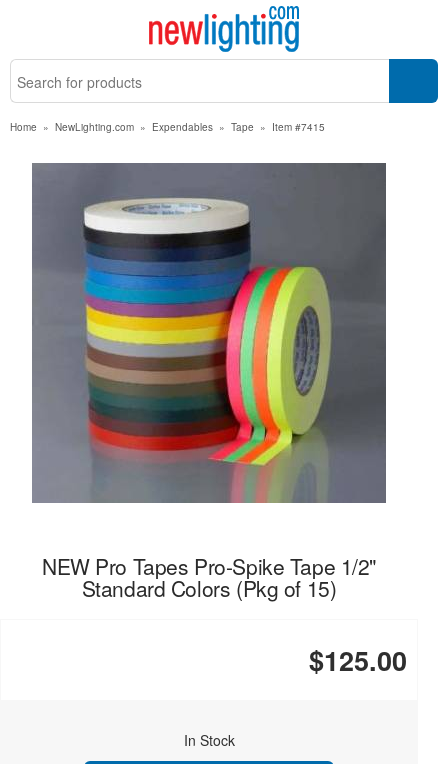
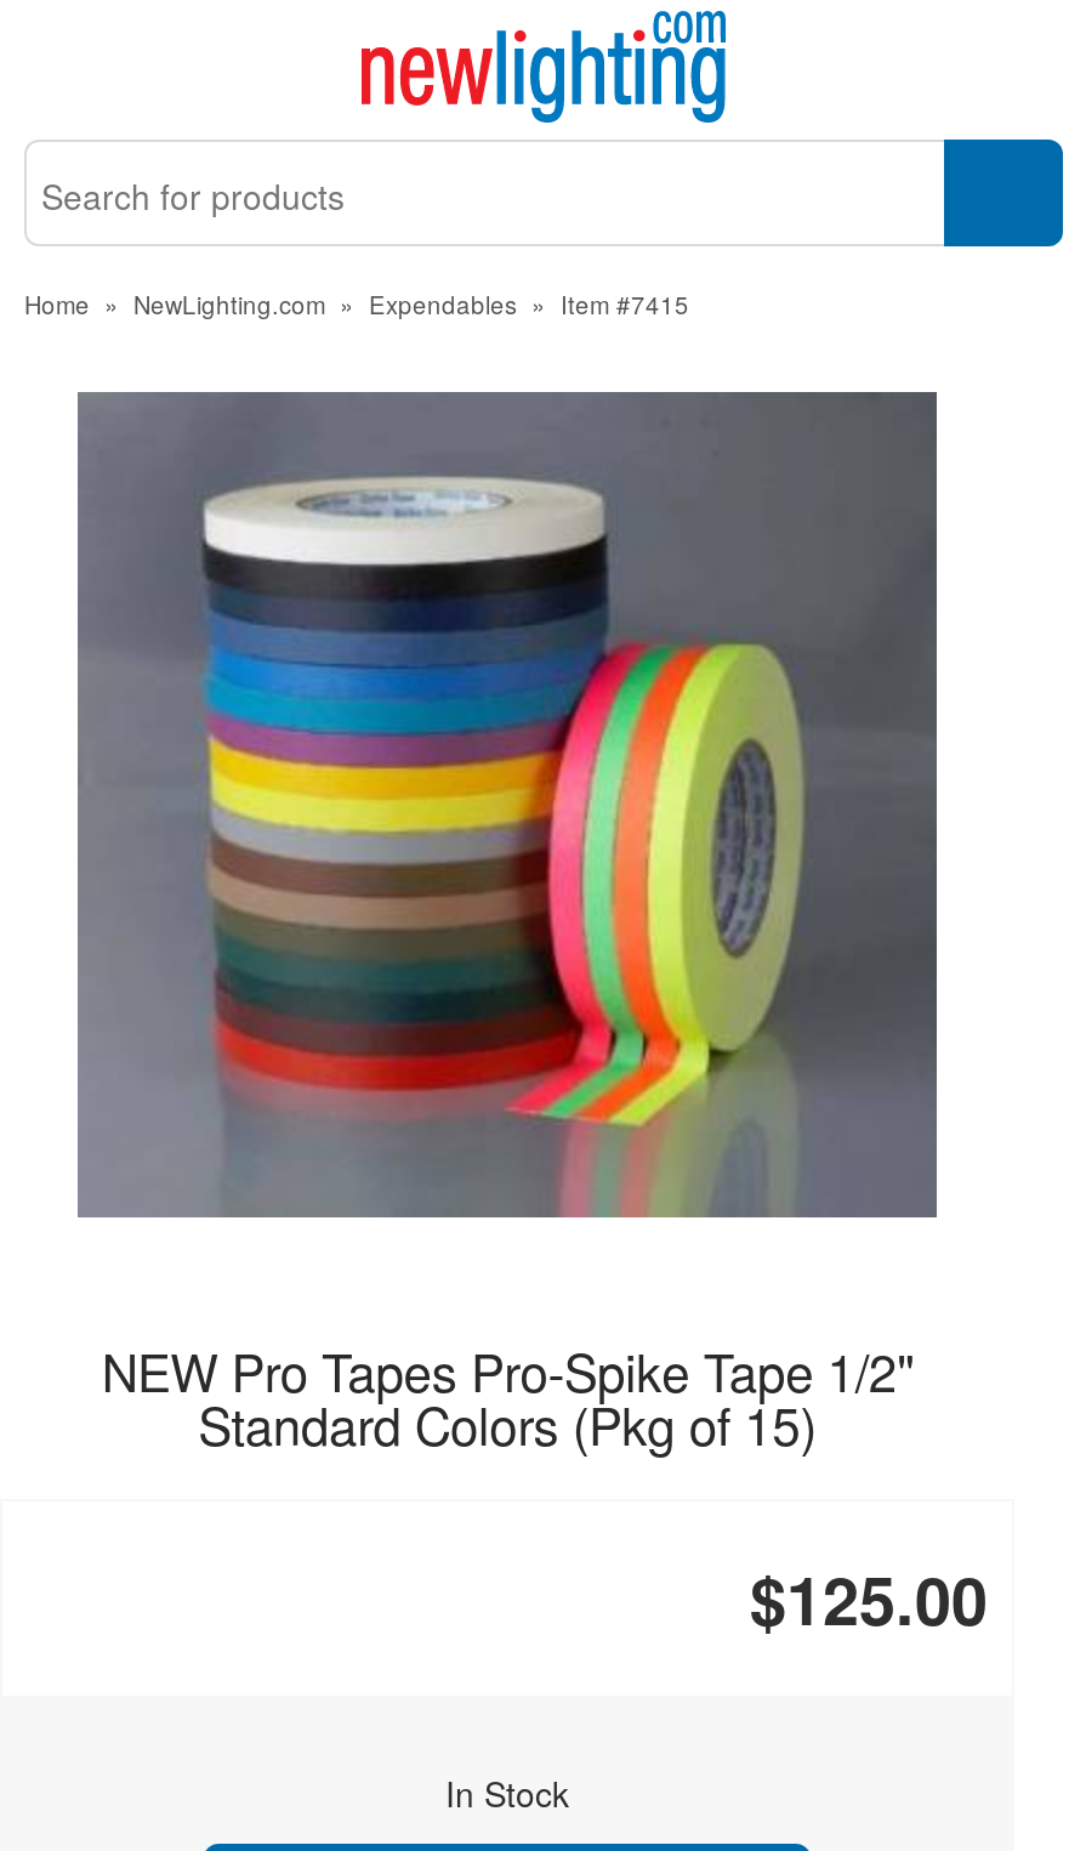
[10,120,325,134] Home » NewLighting.com » Expendables » Tape » Item #7415 -> [24,288,689,322] Home » NewLighting.com » Expendables » Item #7415

